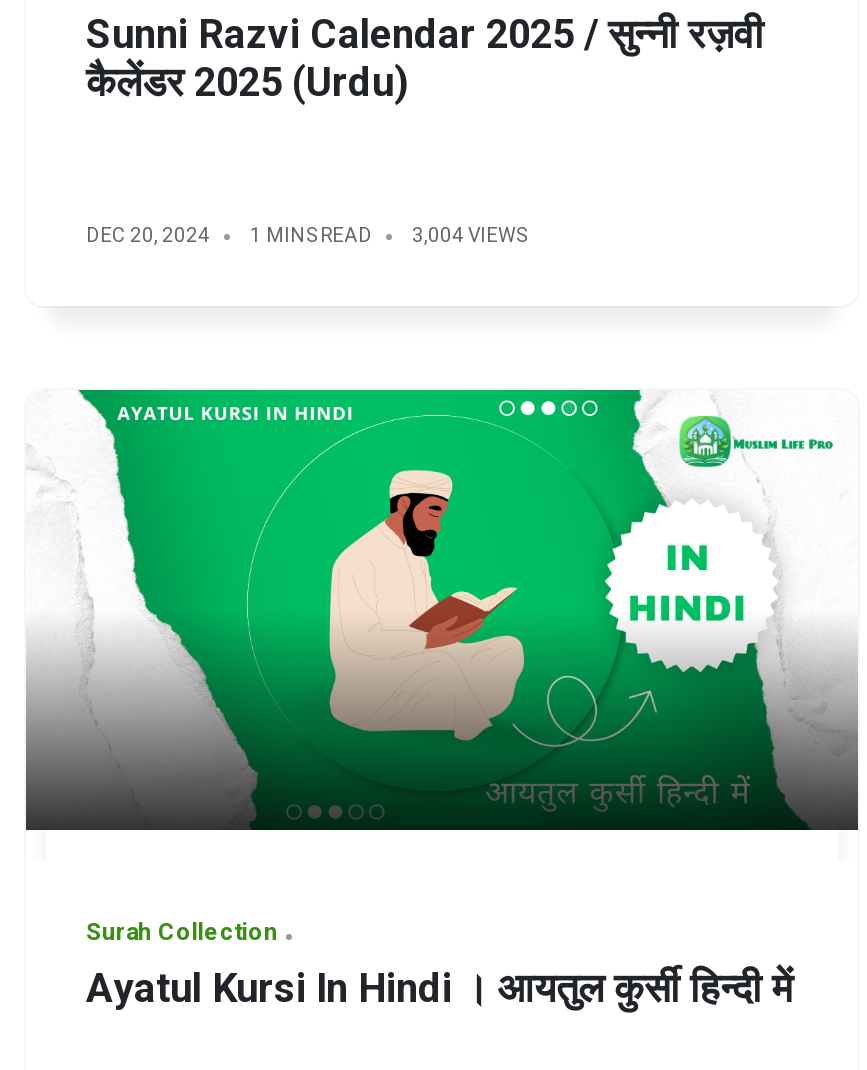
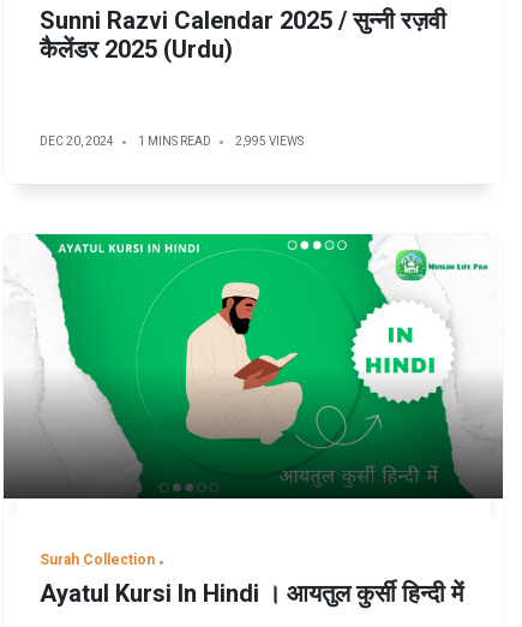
[86,225,526,247] DEC 20, 2024 1 MINS READ 3,004 VIEWS -> [40,135,304,148] DEC 20, 2024 1 MINS READ 2,995 VIEWS

